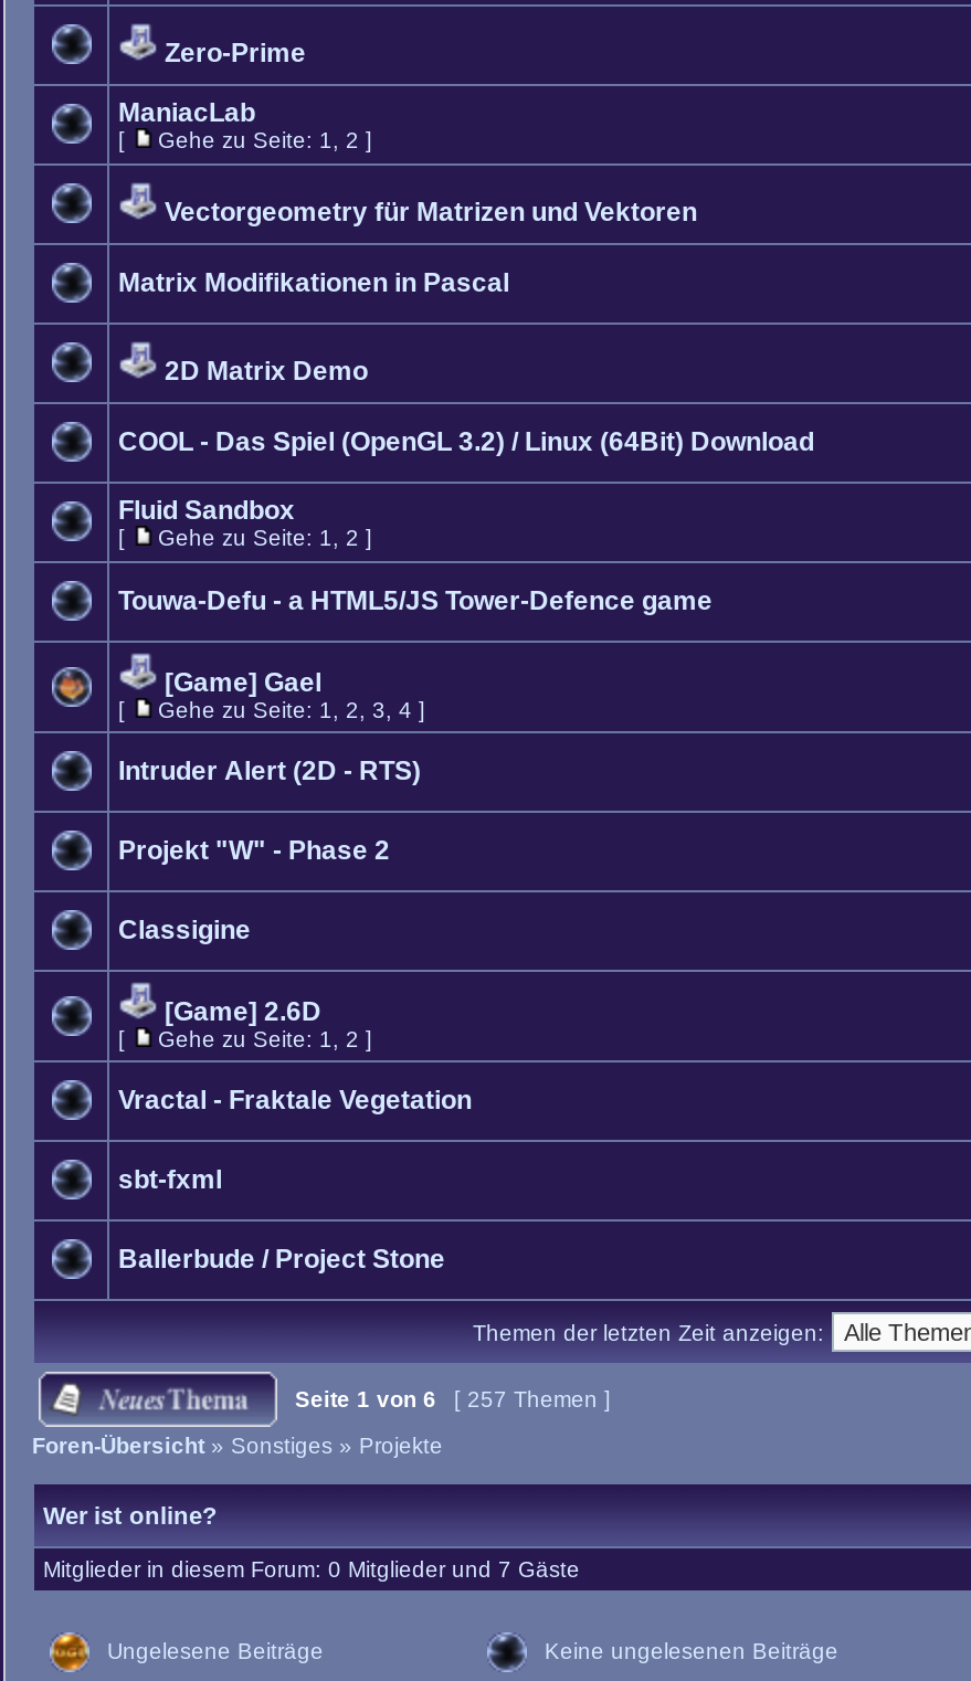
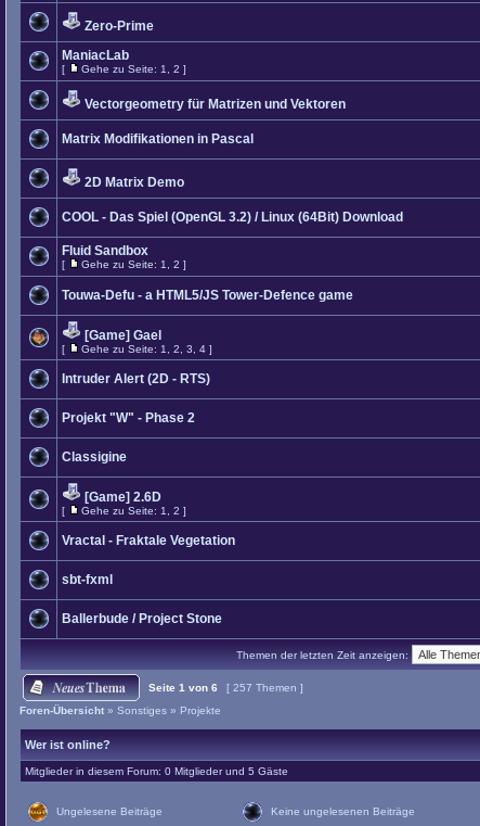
[43,1557,580,1582] Mitglieder in diesem Forum: 0 Mitglieder und 7 Gäste -> [25,765,288,777] Mitglieder in diesem Forum: 0 Mitglieder und 5 Gäste

